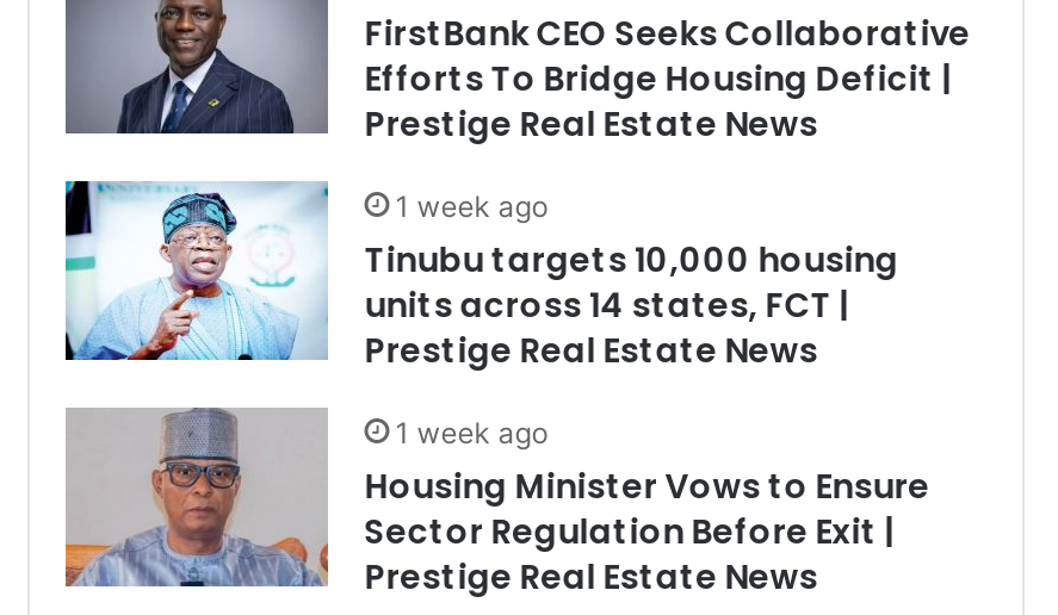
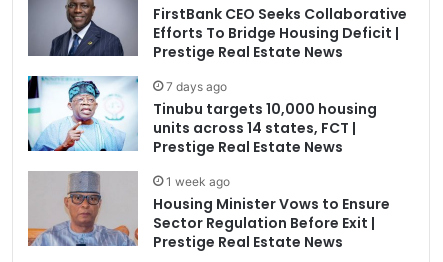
[396,188,548,224] 1 week ago -> [166,79,227,94] 7 days ago

